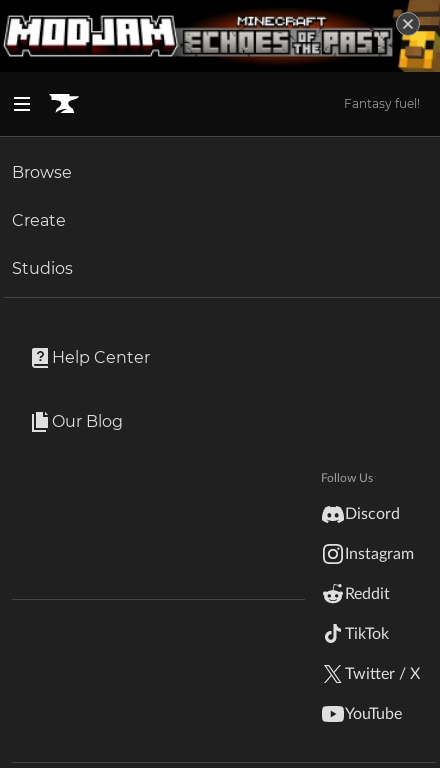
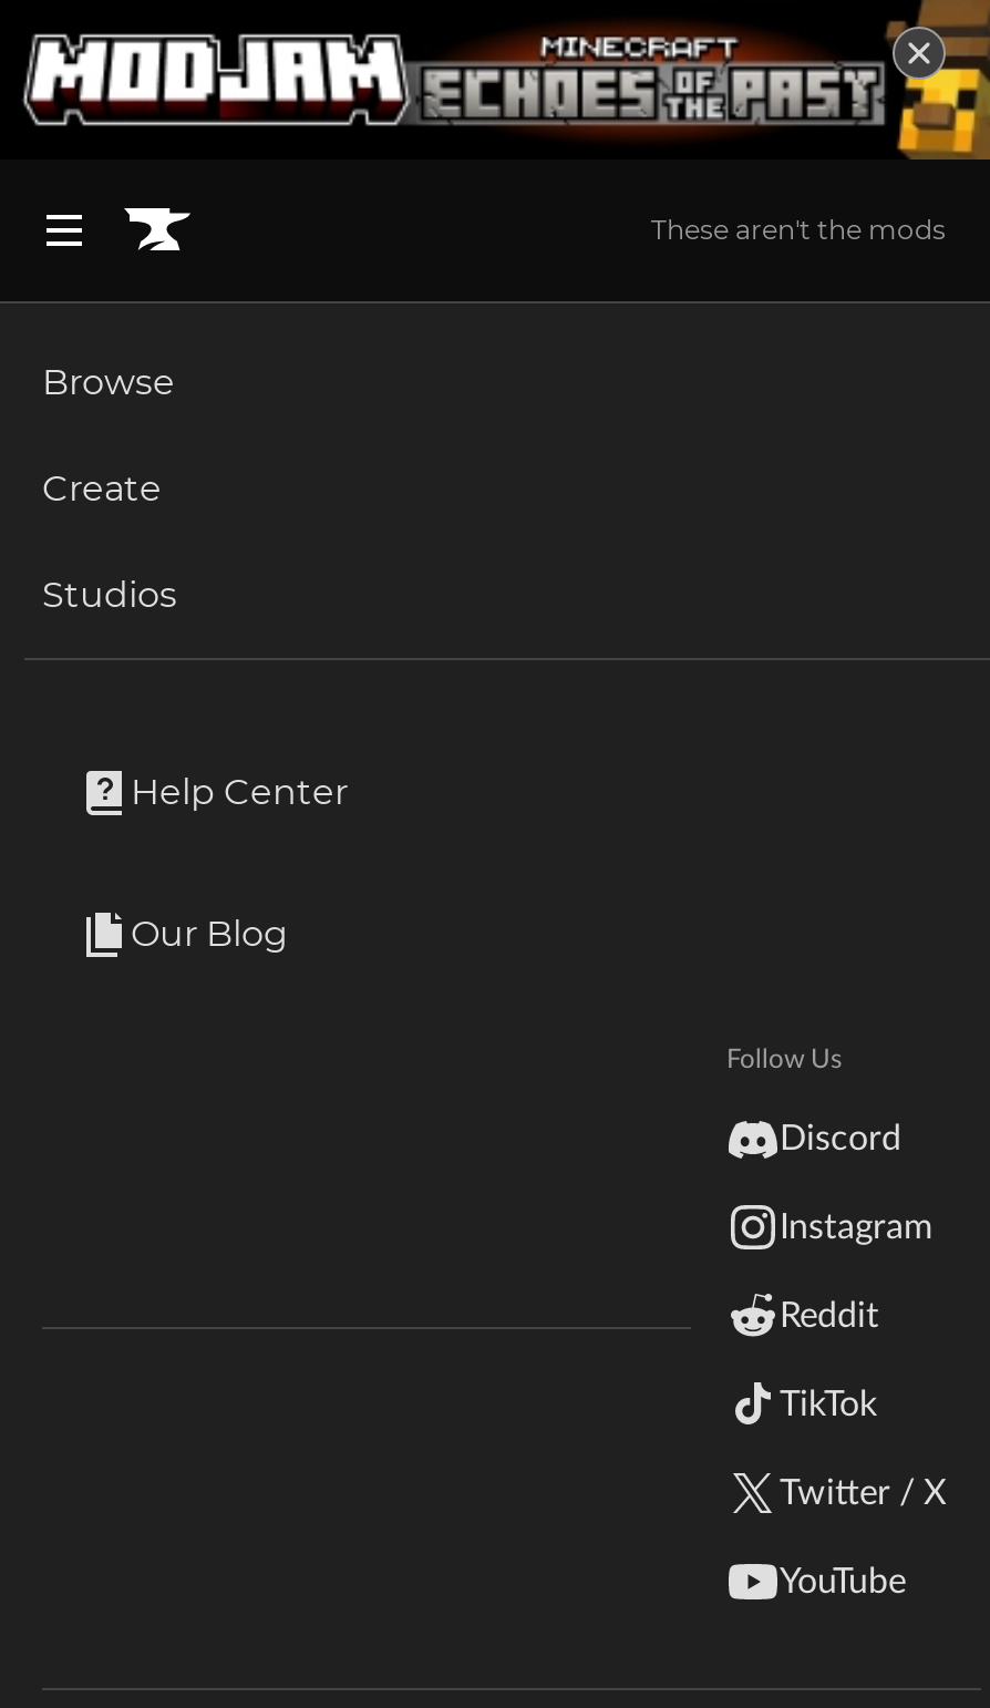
[344,96,420,111] Fantasy fuel! -> [651,212,946,245] These aren't the mods

